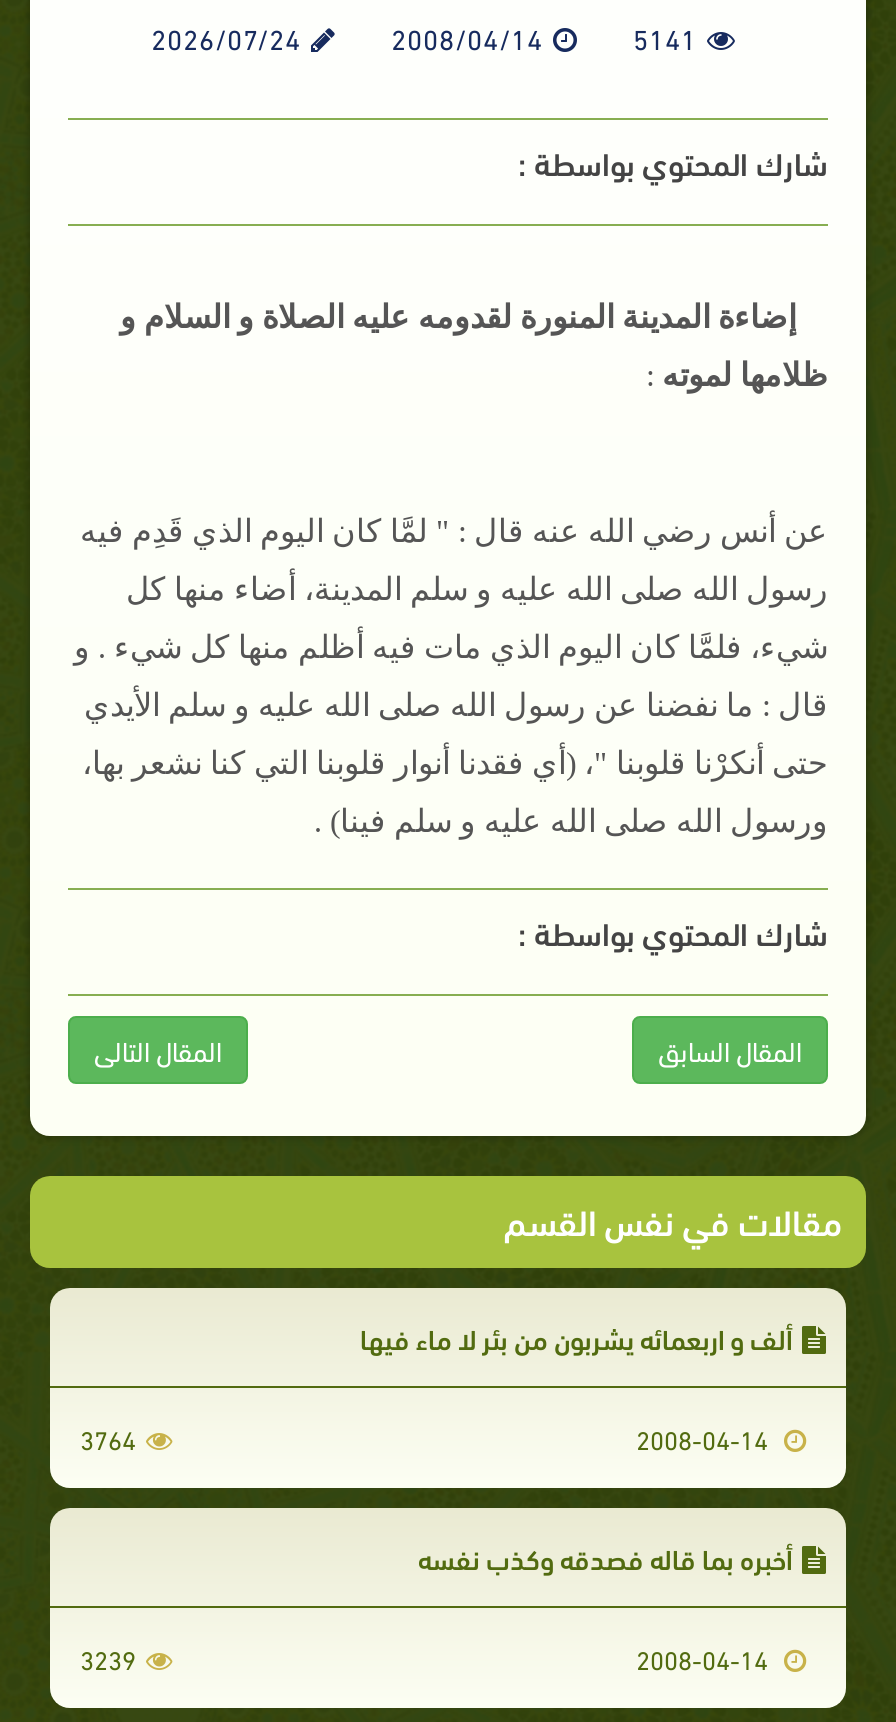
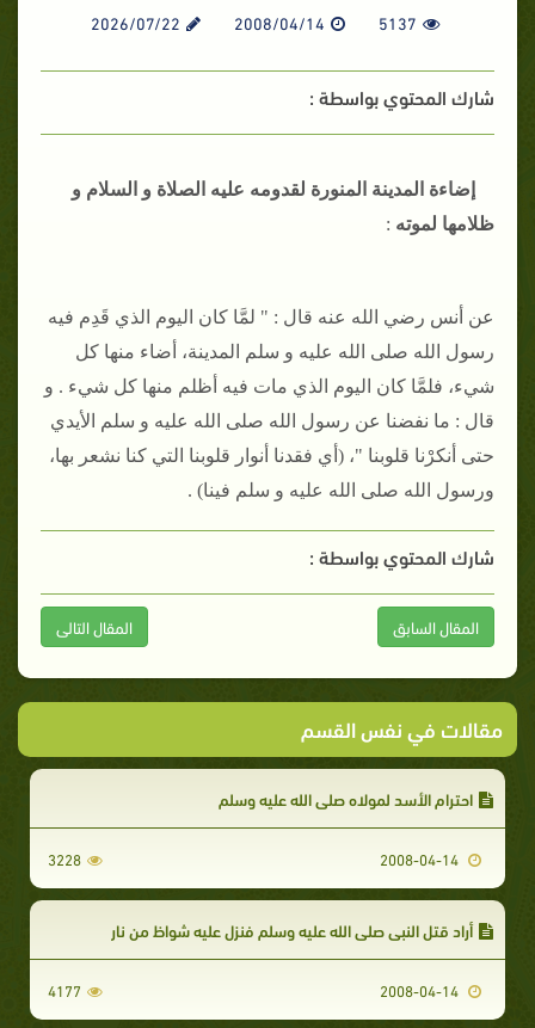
[151,16,301,58] 2026/07/24 -> [90,10,180,35] 2026/07/22
[633,16,697,58] 5141 -> [378,10,416,35] 5137
[360,1316,792,1358] ألف و اربعمائه يشربون من بئر لا ماء فيها -> [219,786,473,811] احترام الأسد لمولاه صلى الله عليه وسلم
[80,1418,136,1458] 3764 -> [48,847,81,870] 3228
[418,1536,792,1578] أخبره بما قاله فصدقه وكذب نفسه -> [111,917,473,942] أراد قتل النبي صلى الله عليه وسلم فنزل عليه شواظ من نار
[80,1638,136,1678] 3239 -> [48,978,81,1002] 4177

